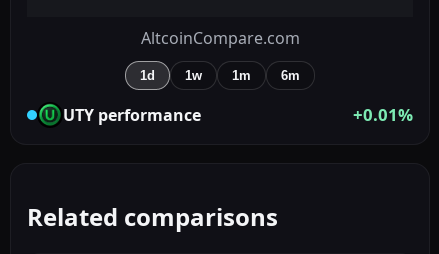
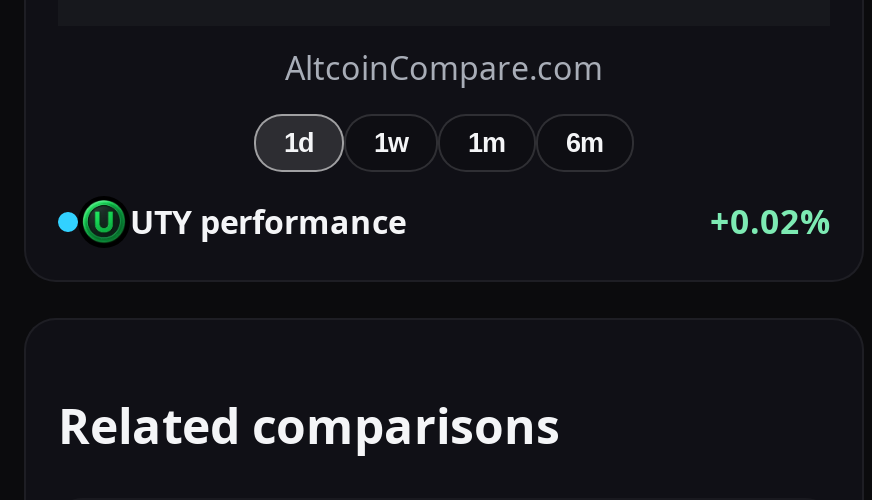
[353,103,413,126] +0.01% -> [710,199,830,245] +0.02%

